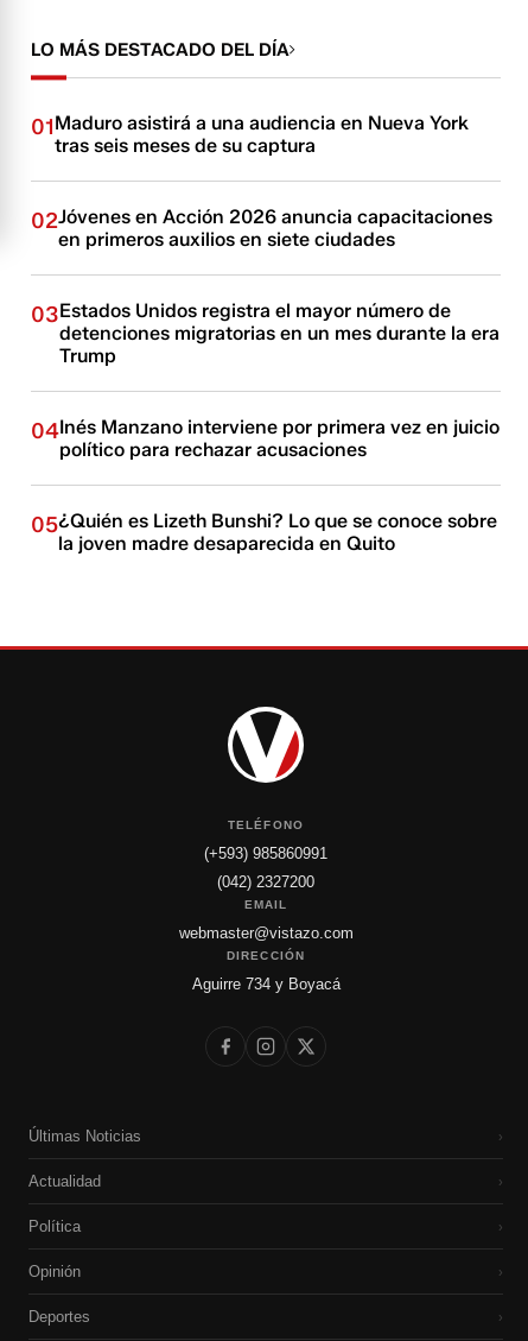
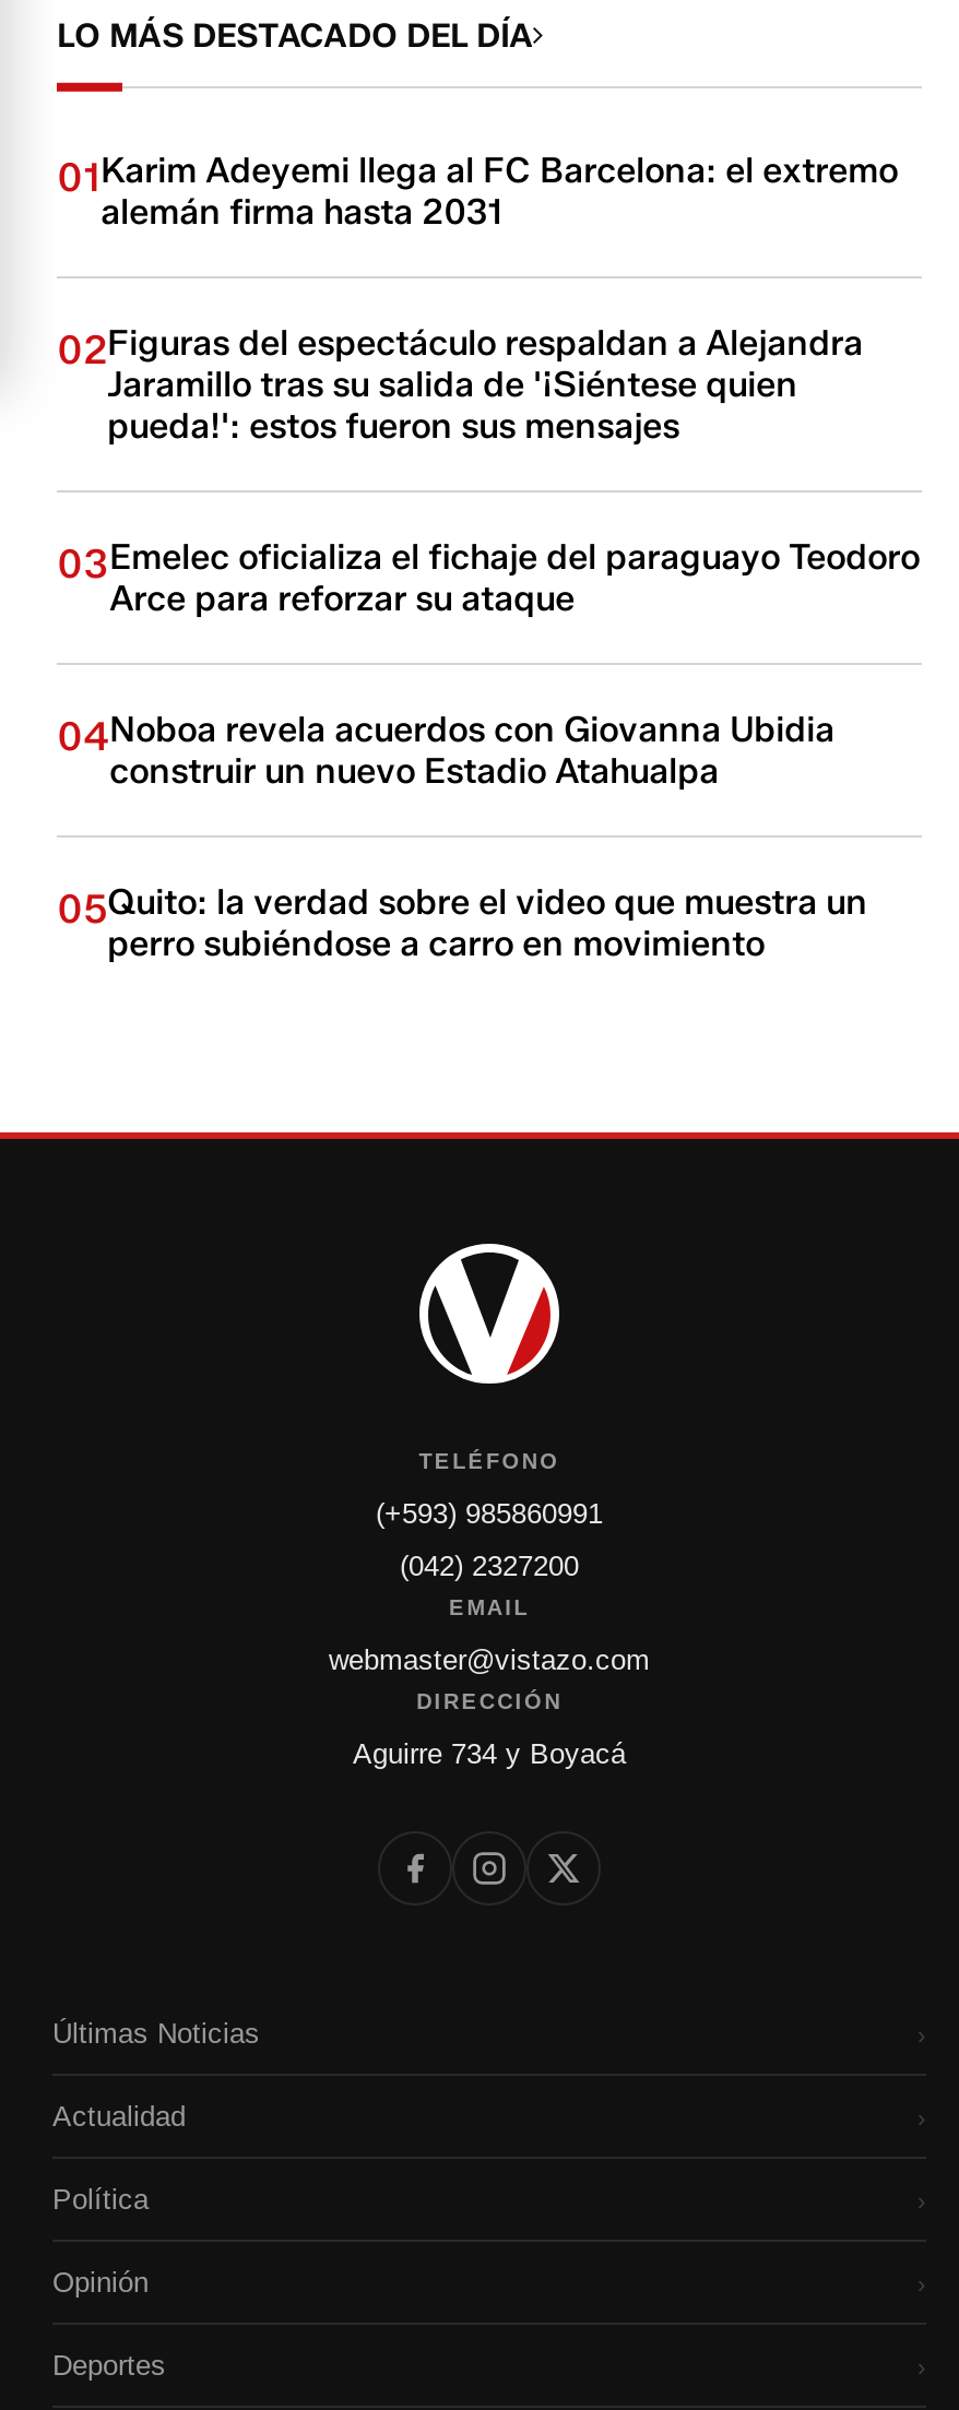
[31,112,469,157] 01Maduro asistirá a una audiencia en Nueva York | tras seis meses de su captura -> [57,150,898,233] 01Karim Adeyemi llega al FC Barcelona: el extremo | alemán firma hasta 2031
[31,205,493,251] 02Jóvenes en Acción 2026 anuncia capacitaciones | en primeros auxilios en siete ciudades -> [57,322,863,447] 02Figuras del espectáculo respaldan a Alejandra | Jaramillo tras su salida de '¡Siéntese quien | pueda!': estos fueron sus mensajes
[31,299,500,367] 03Estados Unidos registra el mayor número de | detenciones migratorias en un mes durante la era | Trump -> [57,536,920,619] 03Emelec oficializa el fichaje del paraguayo Teodoro | Arce para reforzar su ataque
[31,416,500,461] 04Inés Manzano interviene por primera vez en juicio | político para rechazar acusaciones -> [57,709,835,792] 04Noboa revela acuerdos con Giovanna Ubidia | construir un nuevo Estadio Atahualpa
[31,510,497,555] 05¿Quién es Lizeth Bunshi? Lo que se conoce sobre | la joven madre desaparecida en Quito -> [57,881,867,964] 05Quito: la verdad sobre el video que muestra un | perro subiéndose a carro en movimiento

